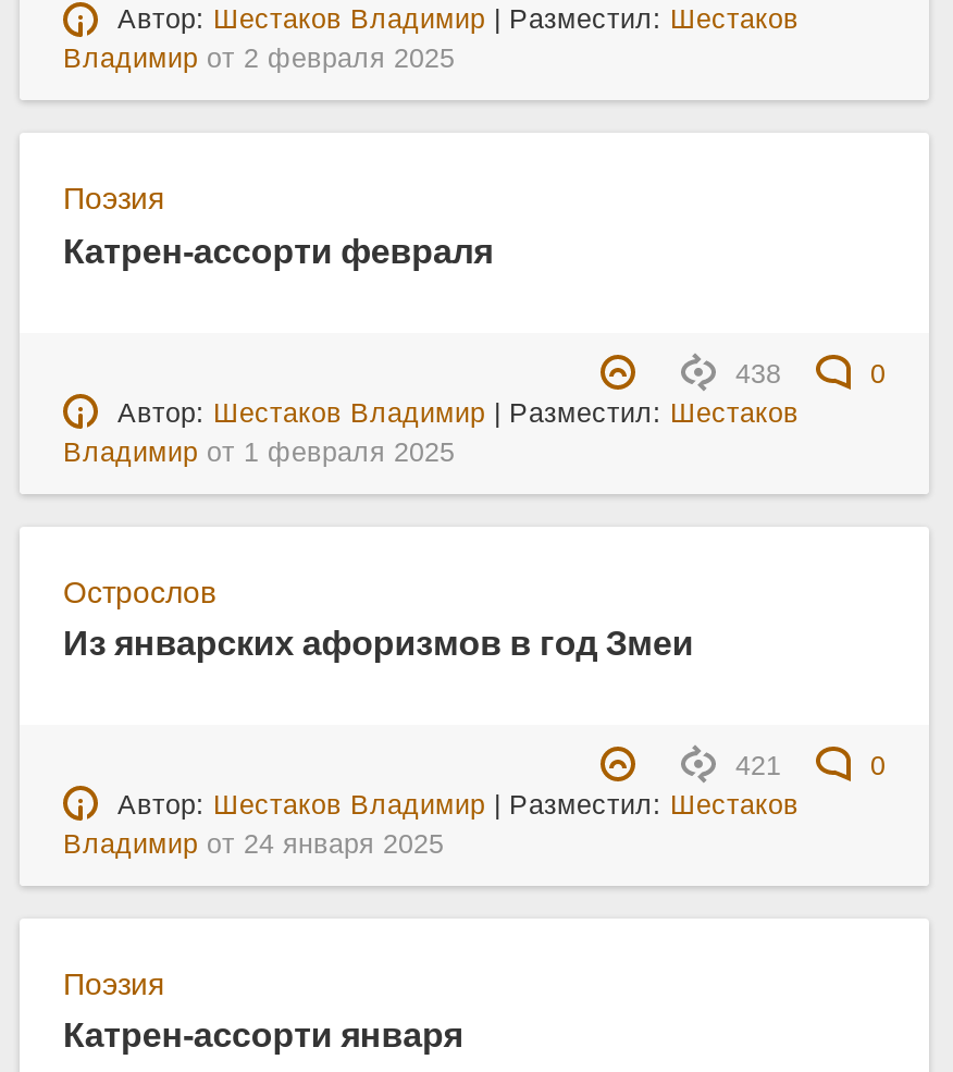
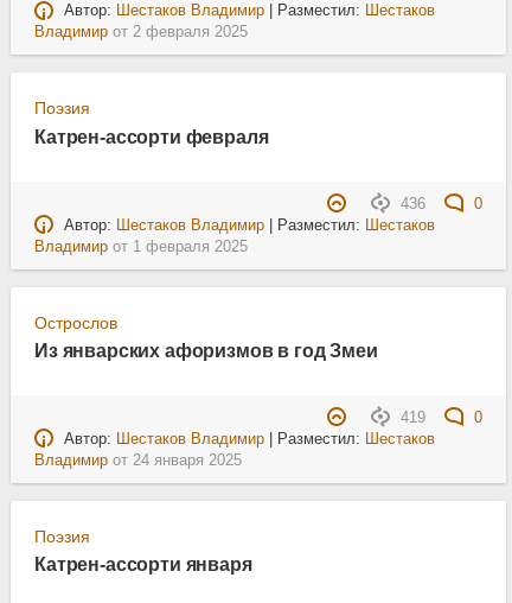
[727,358,781,389] 438 -> [396,195,425,212] 436
[727,751,781,781] 421 -> [396,410,425,426] 419

